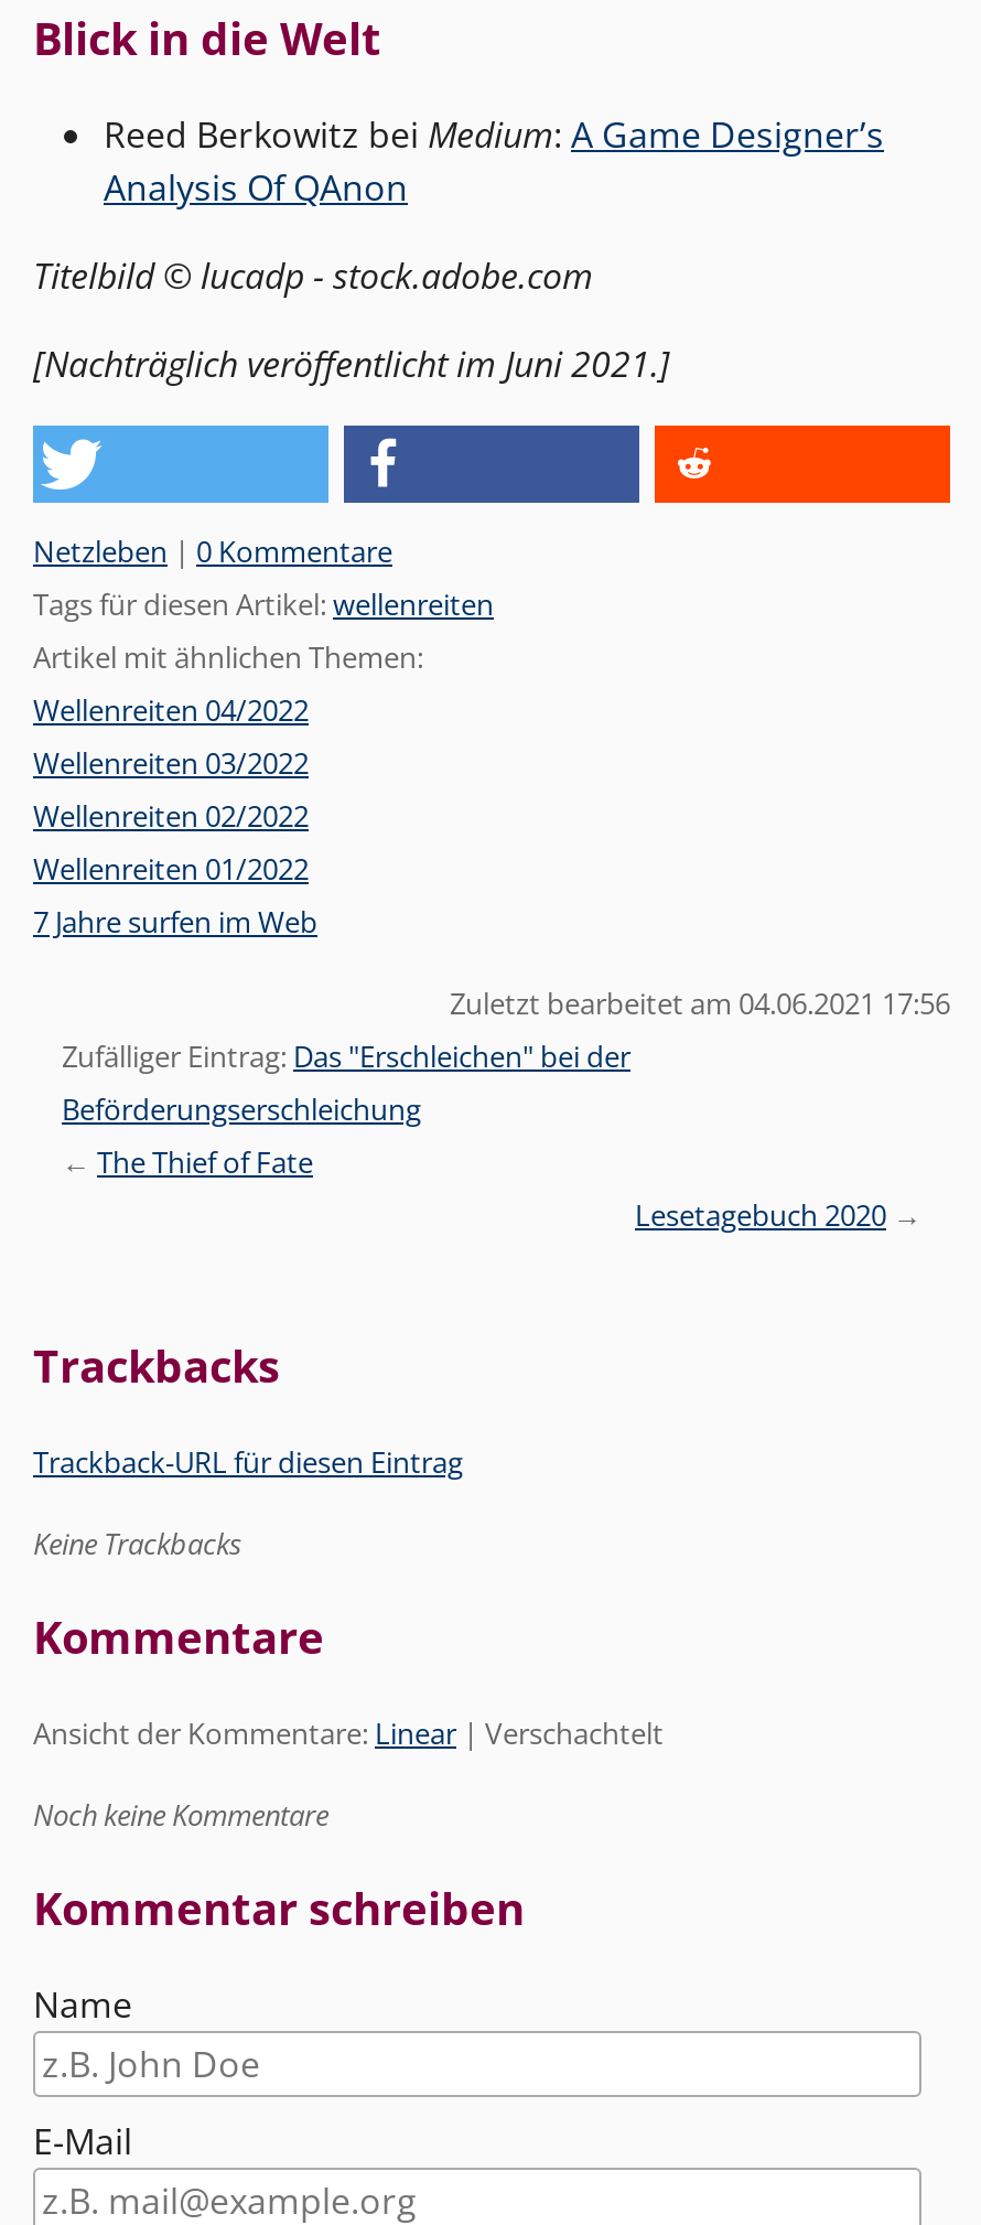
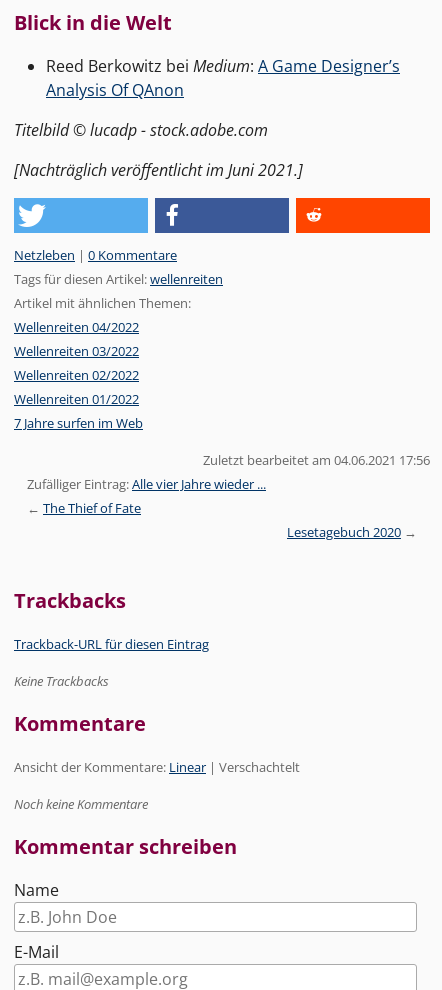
[62,1036,630,1129] Zufälliger Eintrag: Das "Erschleichen" bei der | Beförderungserschleichung -> [27,475,266,493] Zufälliger Eintrag: Alle vier Jahre wieder ...

